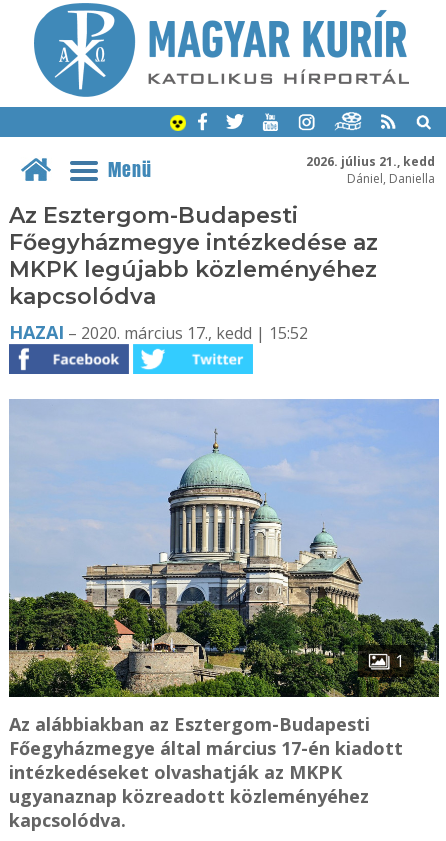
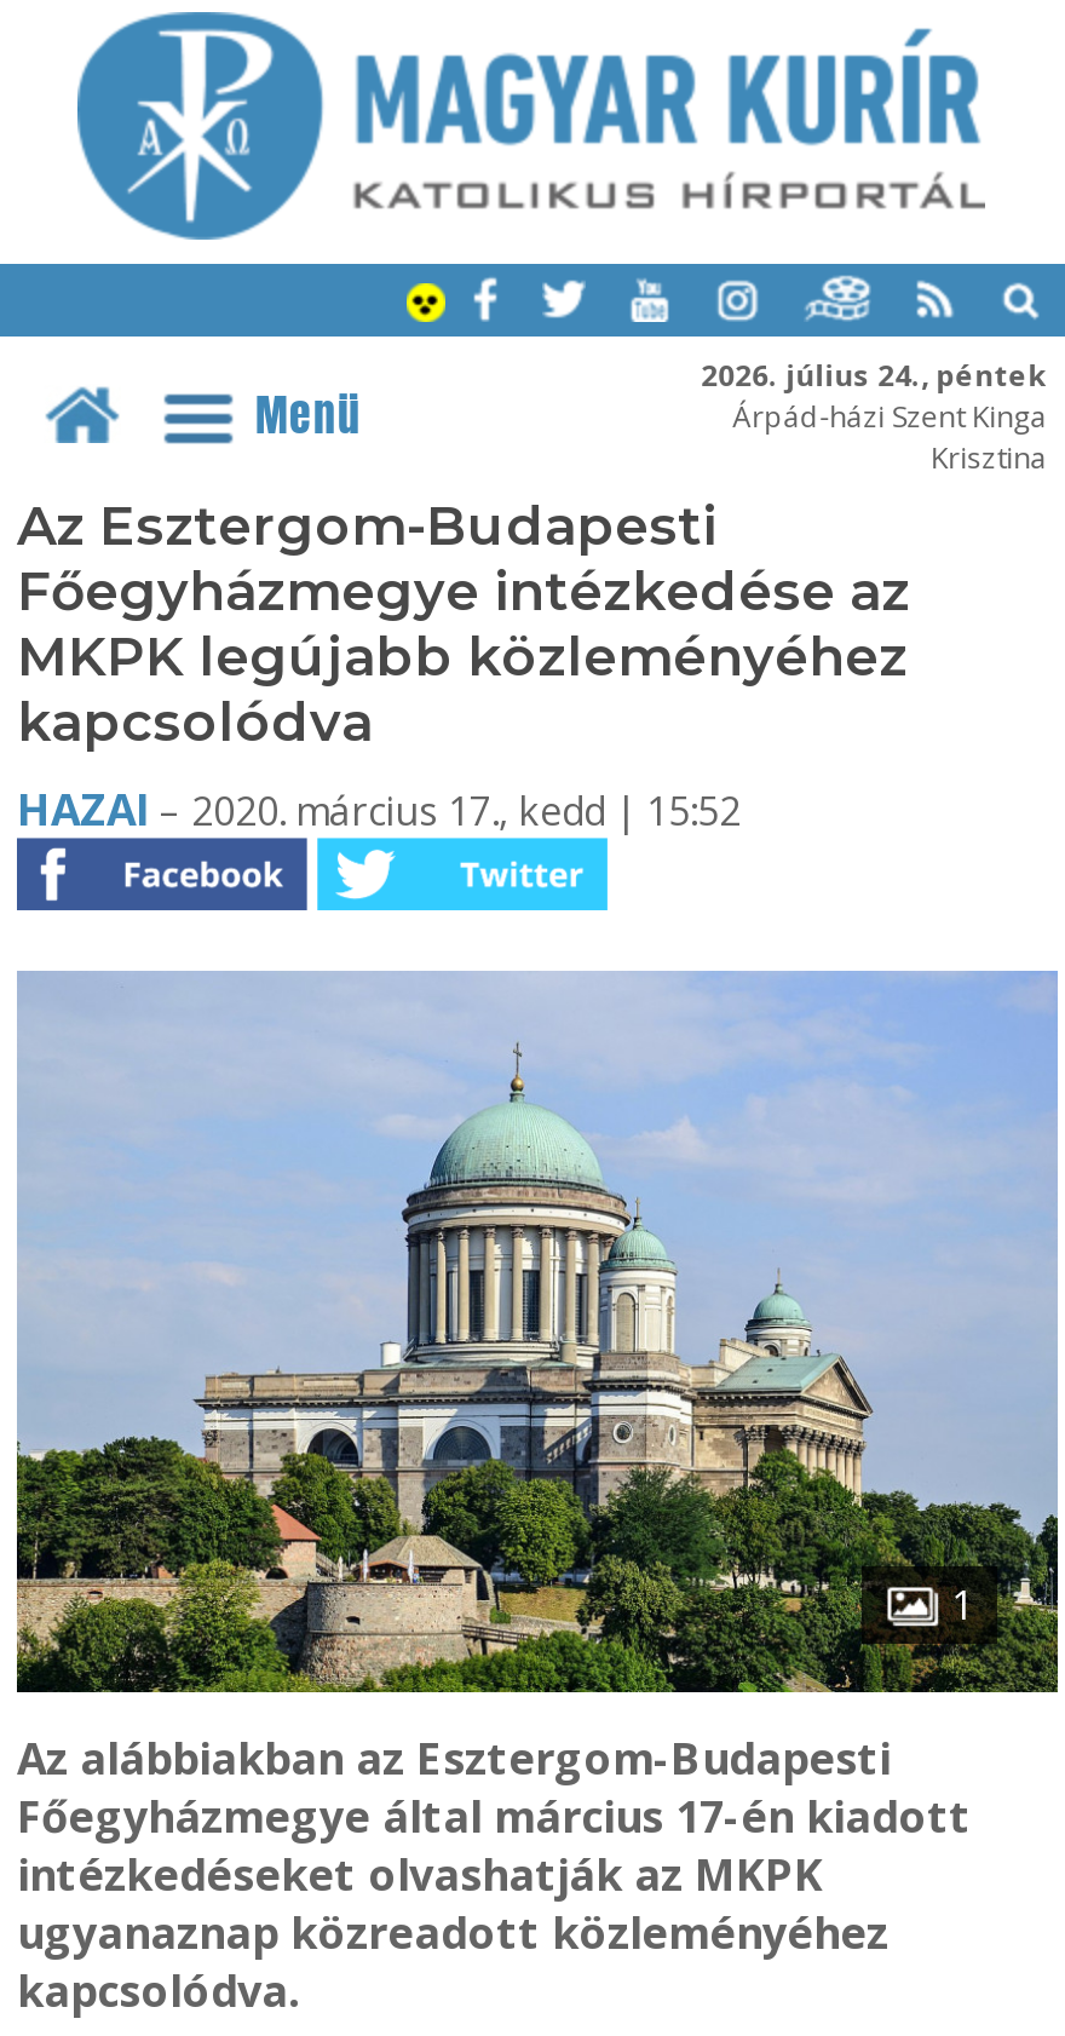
[306,152,435,186] 2026. július 21., kedd | Dániel, Daniella -> [701,353,1047,477] 2026. július 24., péntek | Árpád-házi Szent Kinga | Krisztina

